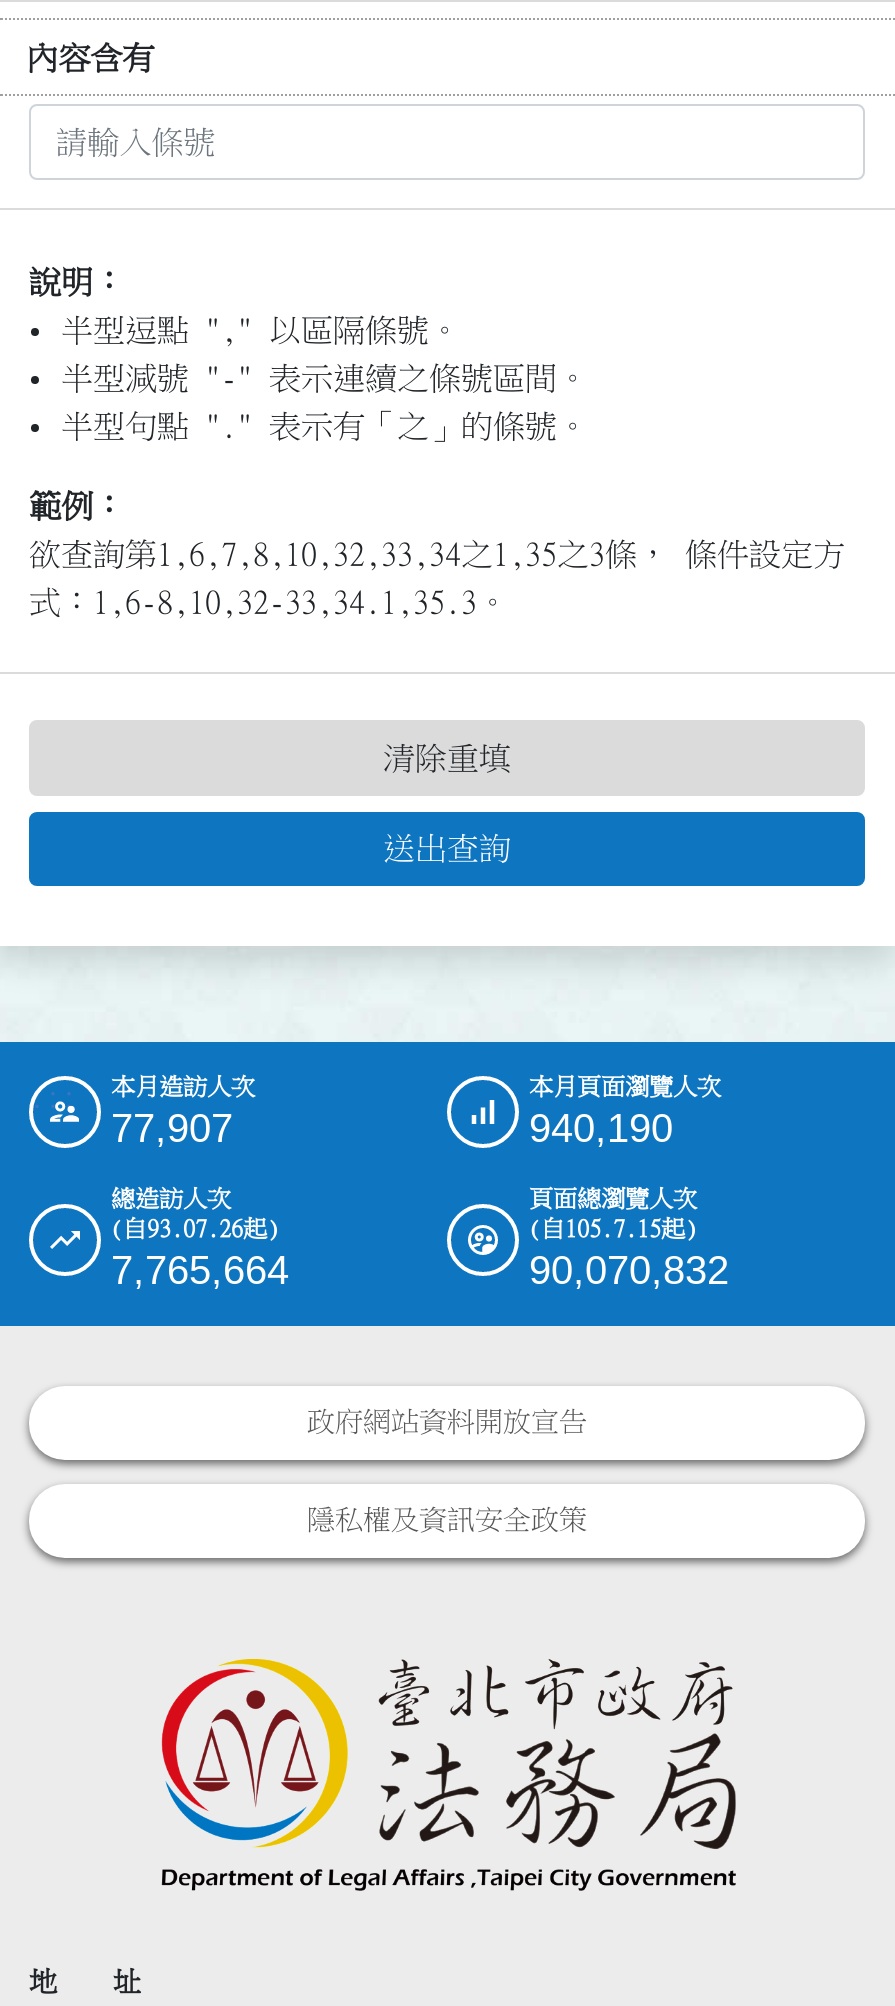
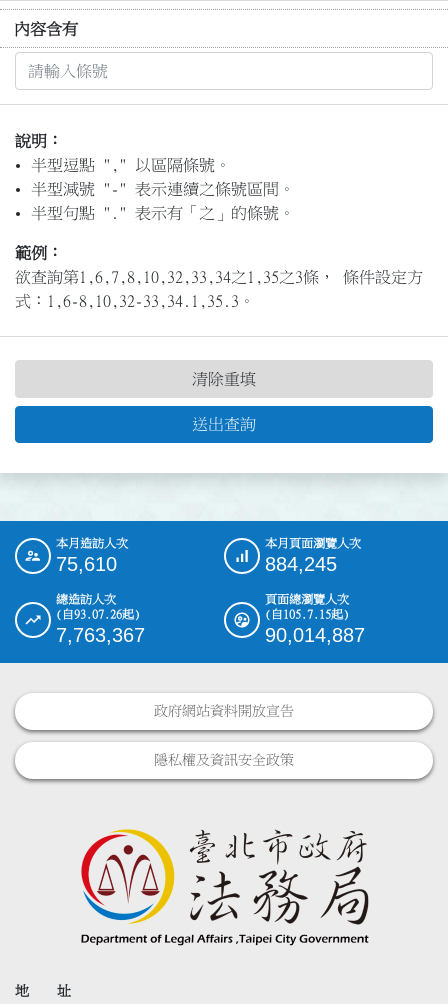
[111,1106,233,1150] 77,907 -> [56,553,117,575] 75,610
[529,1106,673,1150] 940,190 -> [265,553,337,575] 884,245
[111,1248,289,1292] 7,765,664 -> [56,624,145,646] 7,763,367
[529,1248,729,1292] 90,070,832 -> [265,624,365,646] 90,014,887

